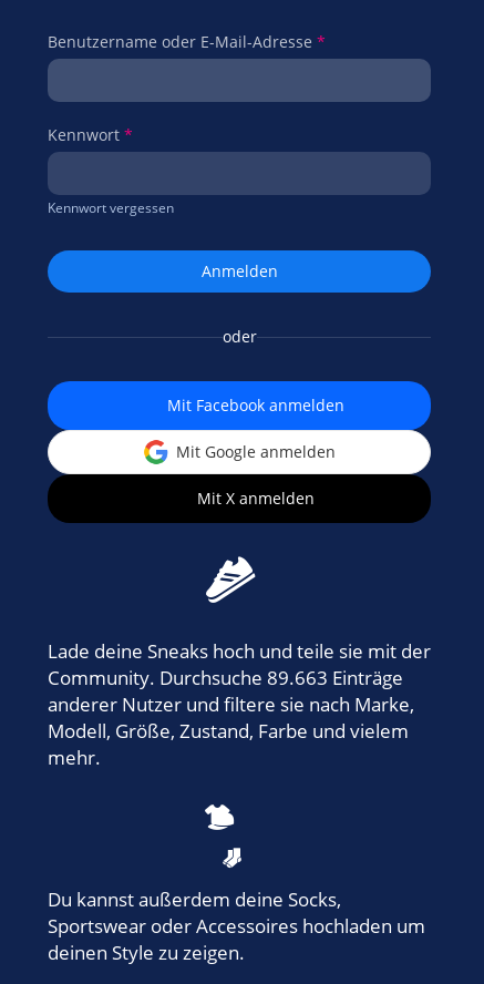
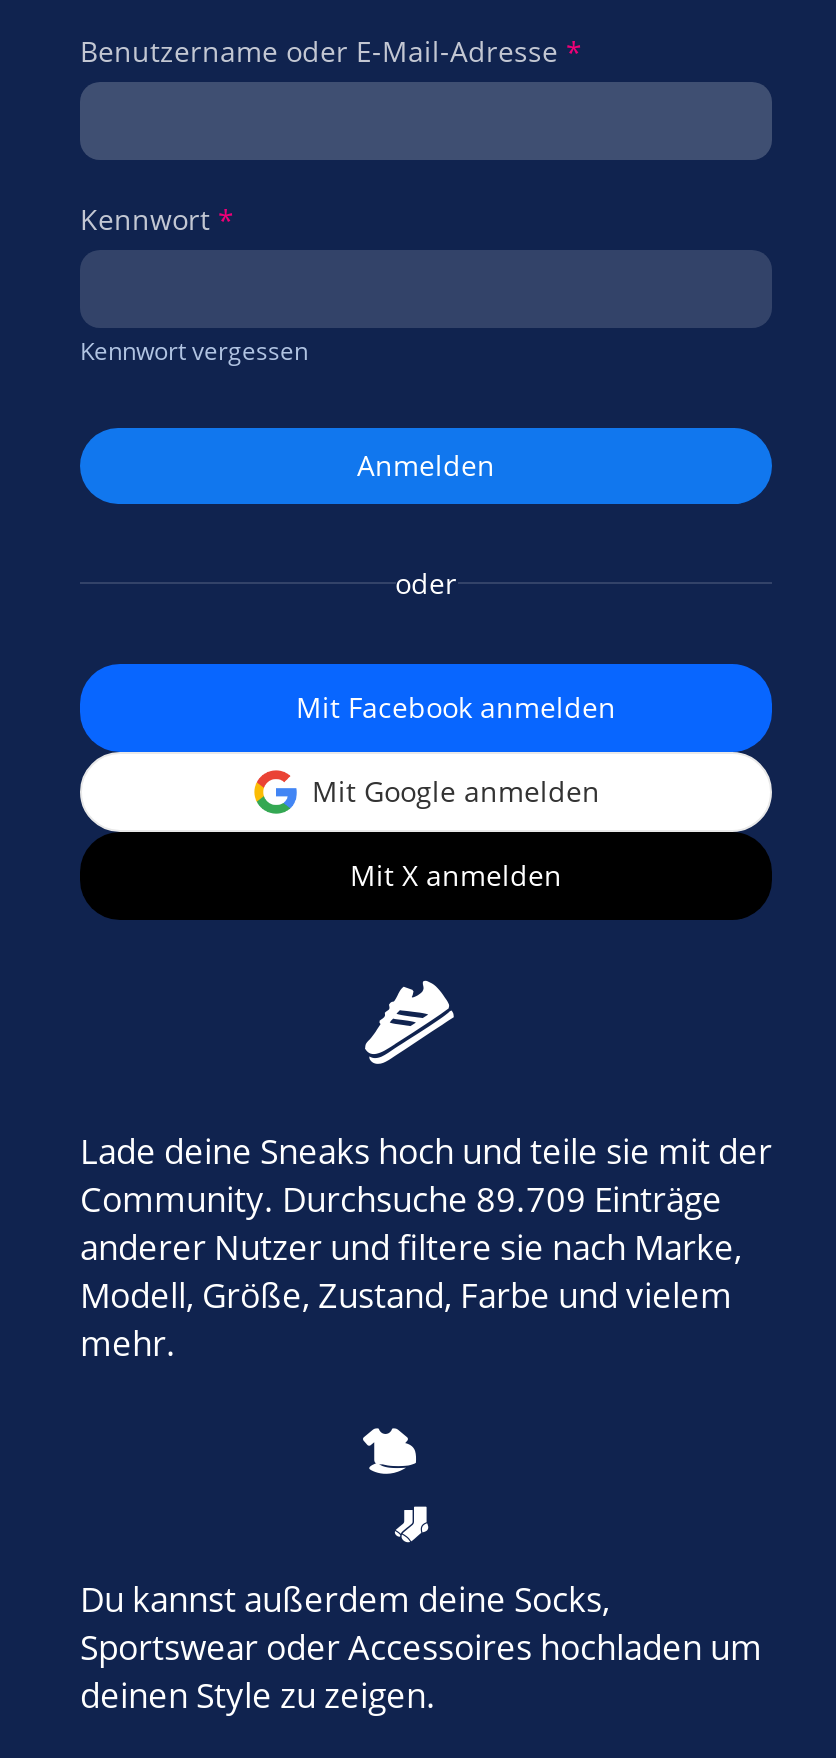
[48,665,403,690] Community. Durchsuche 89.663 Einträge -> [80,1175,722,1221] Community. Durchsuche 89.709 Einträge

